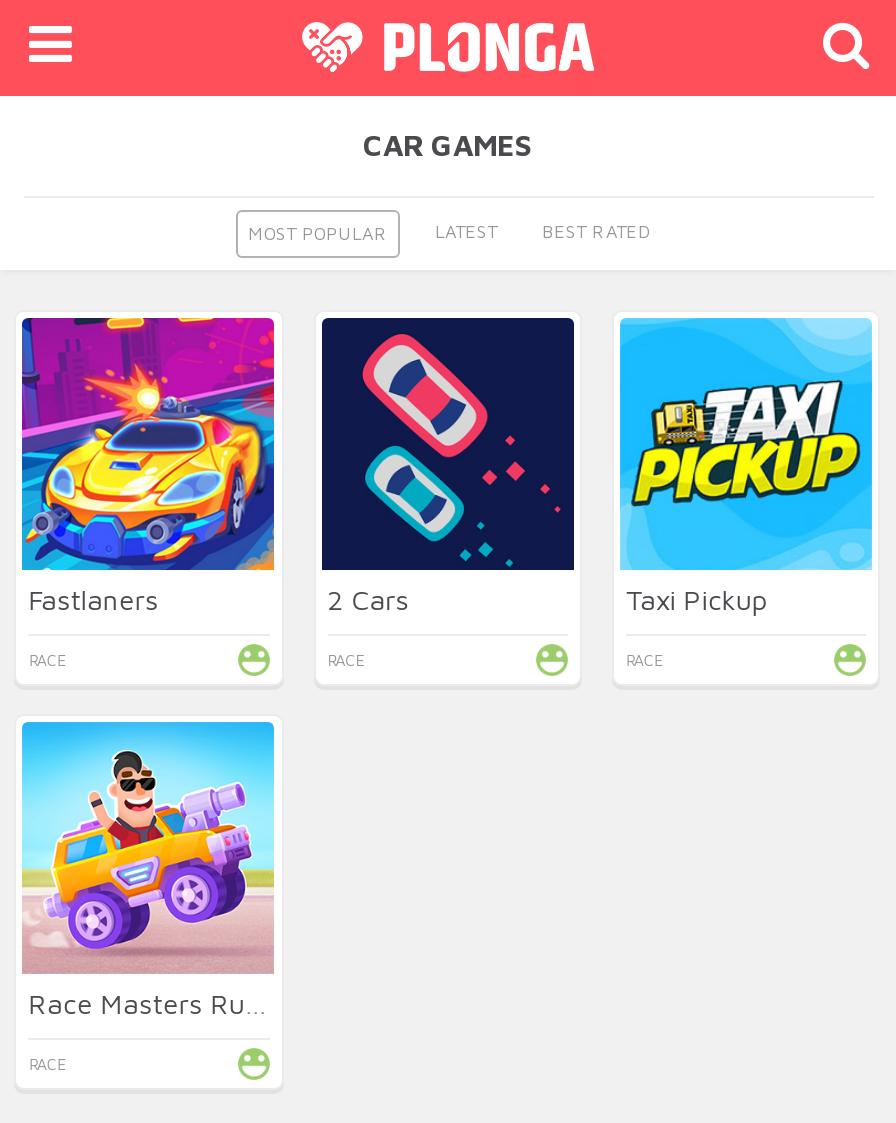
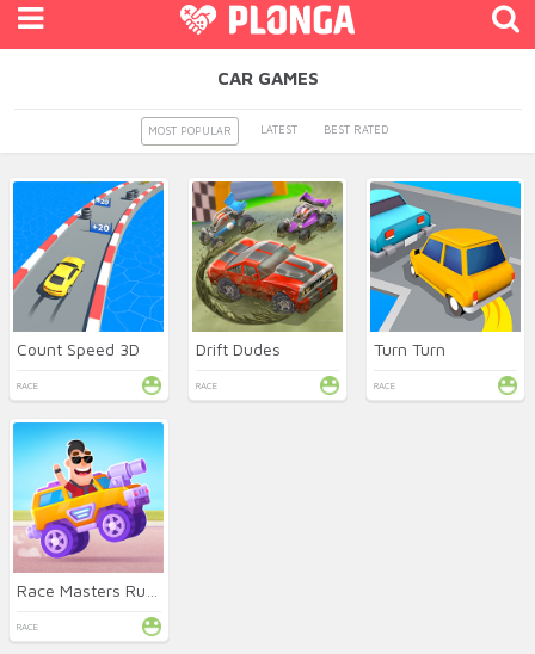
[20,316,276,616] [image] | Fastlaners -> [12,180,165,359] [image] | Count Speed 3D
[320,316,576,616] [image] | 2 Cars -> [191,180,344,359] [image] | Drift Dudes
[618,316,874,616] [image] | Taxi Pickup -> [369,181,521,359] [image] | Turn Turn

